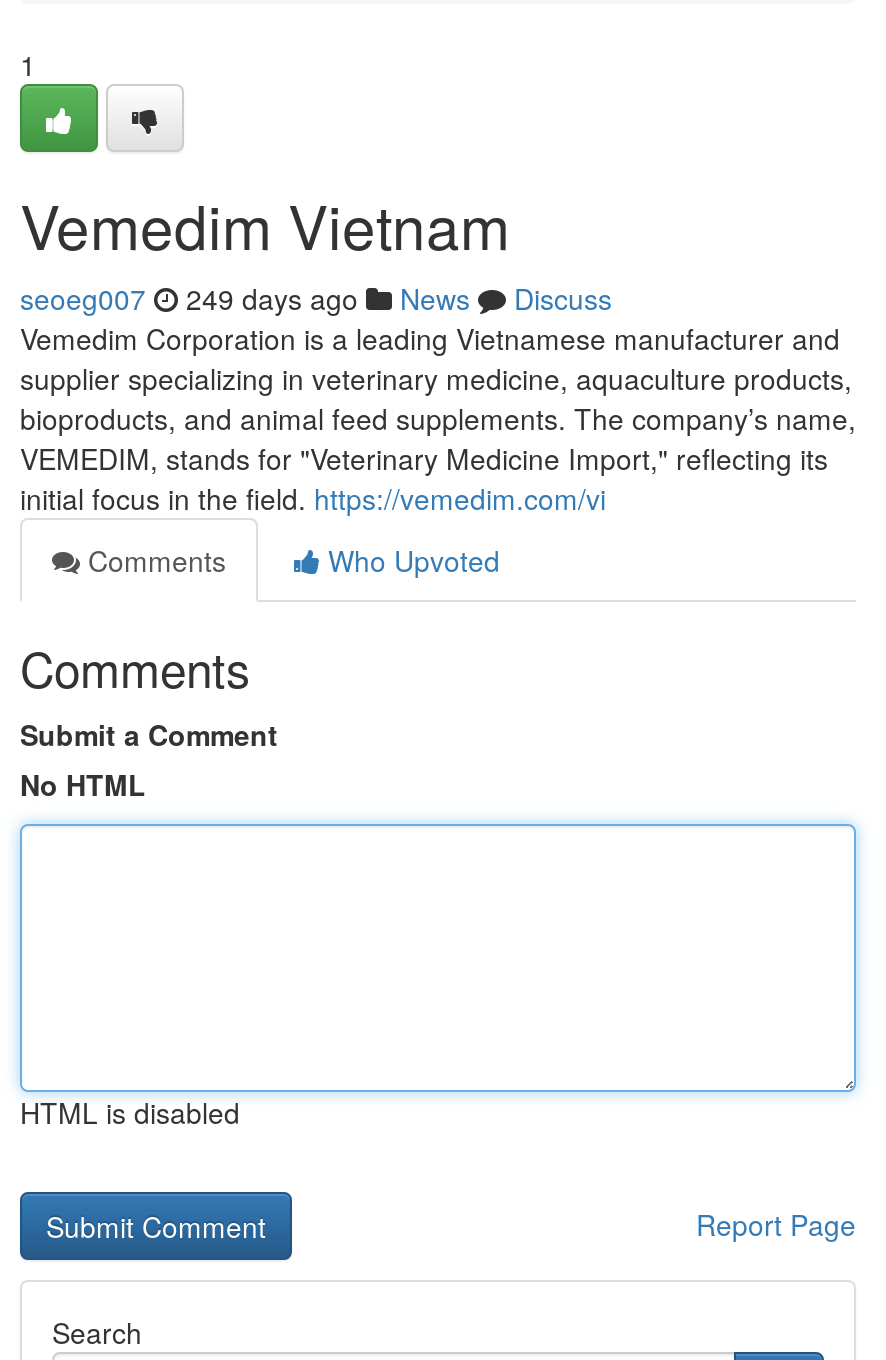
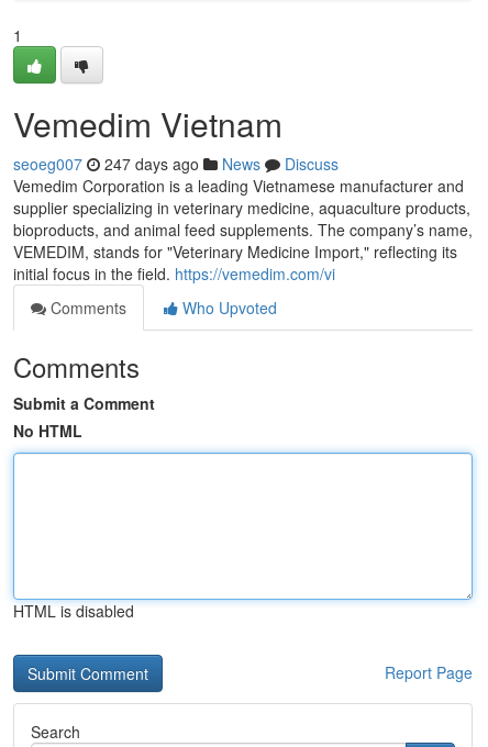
[20,278,612,318] seoeg007 249 days ago News Discuss -> [13,153,339,175] seoeg007 247 days ago News Discuss

